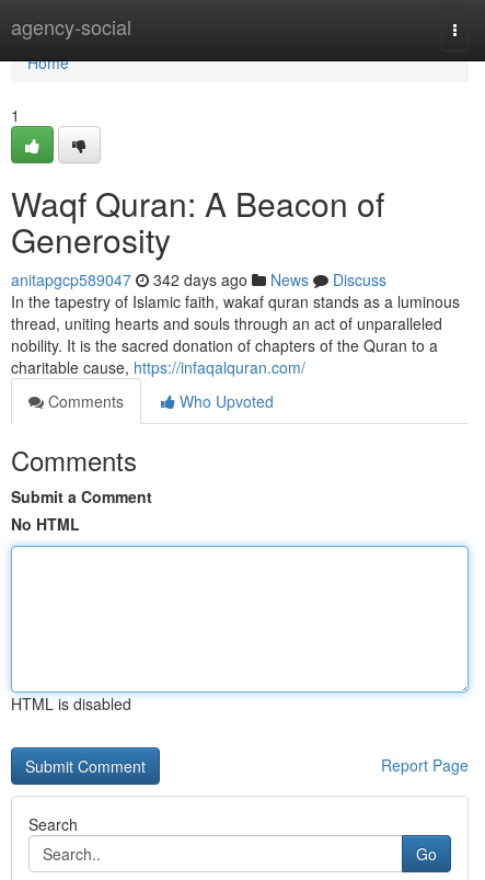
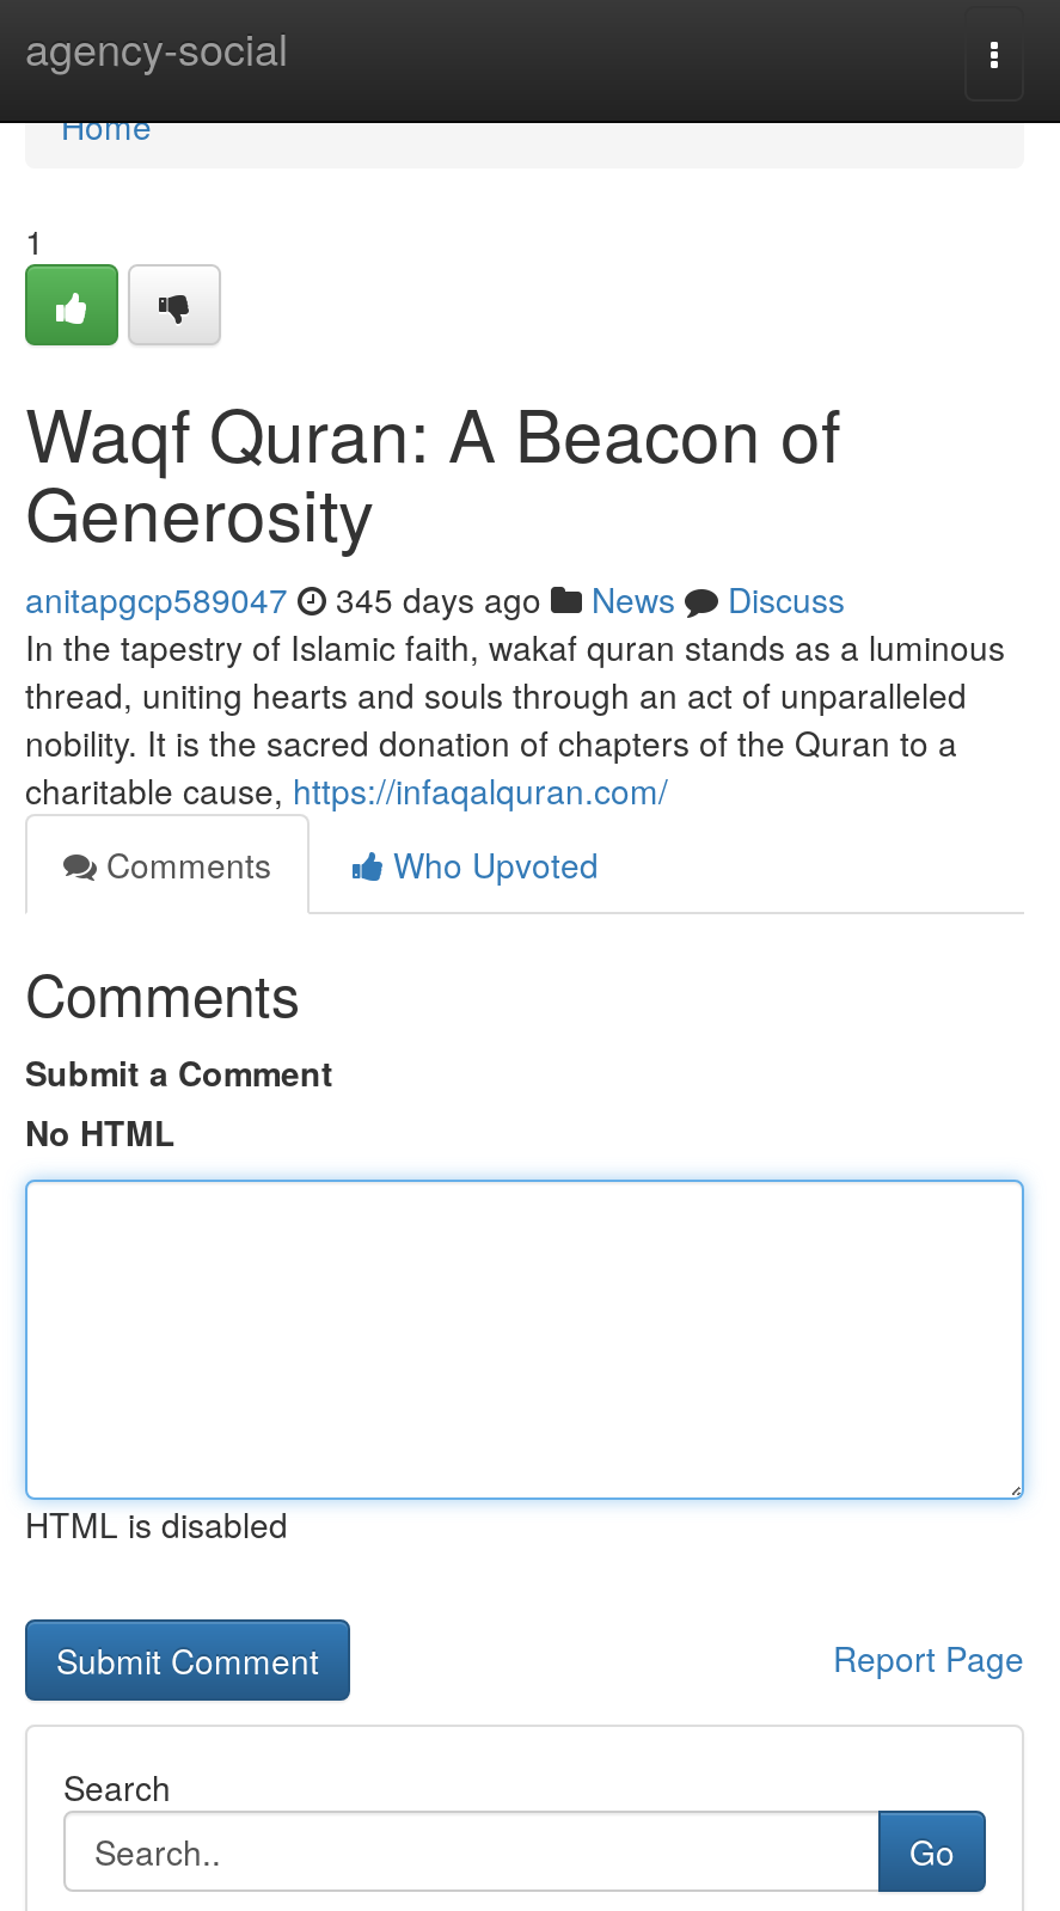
[11,268,386,290] anitapgcp589047 342 days ago News Discuss -> [25,575,845,623] anitapgcp589047 345 days ago News Discuss

